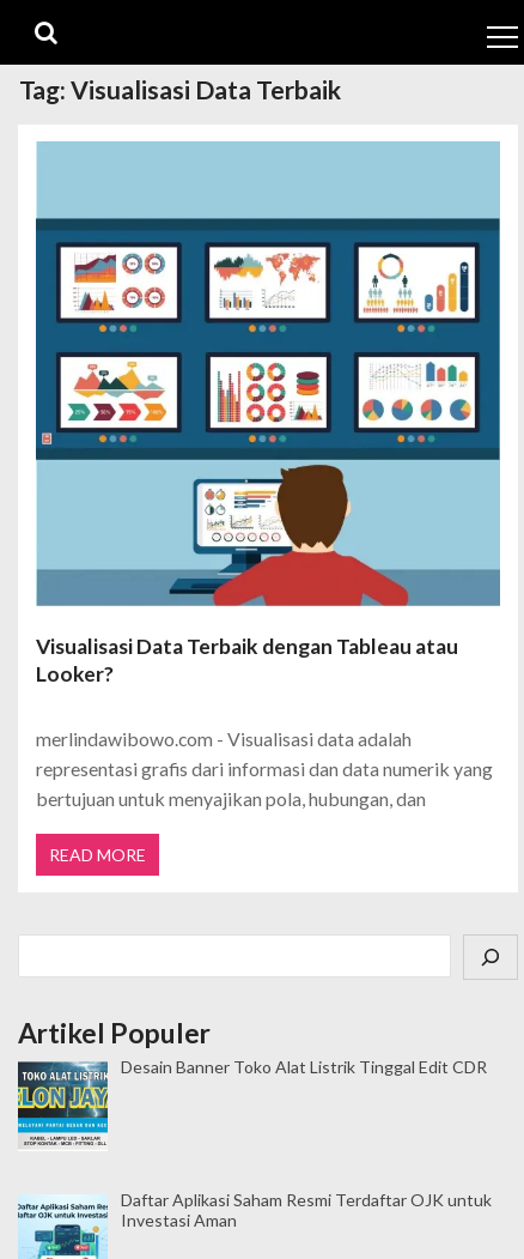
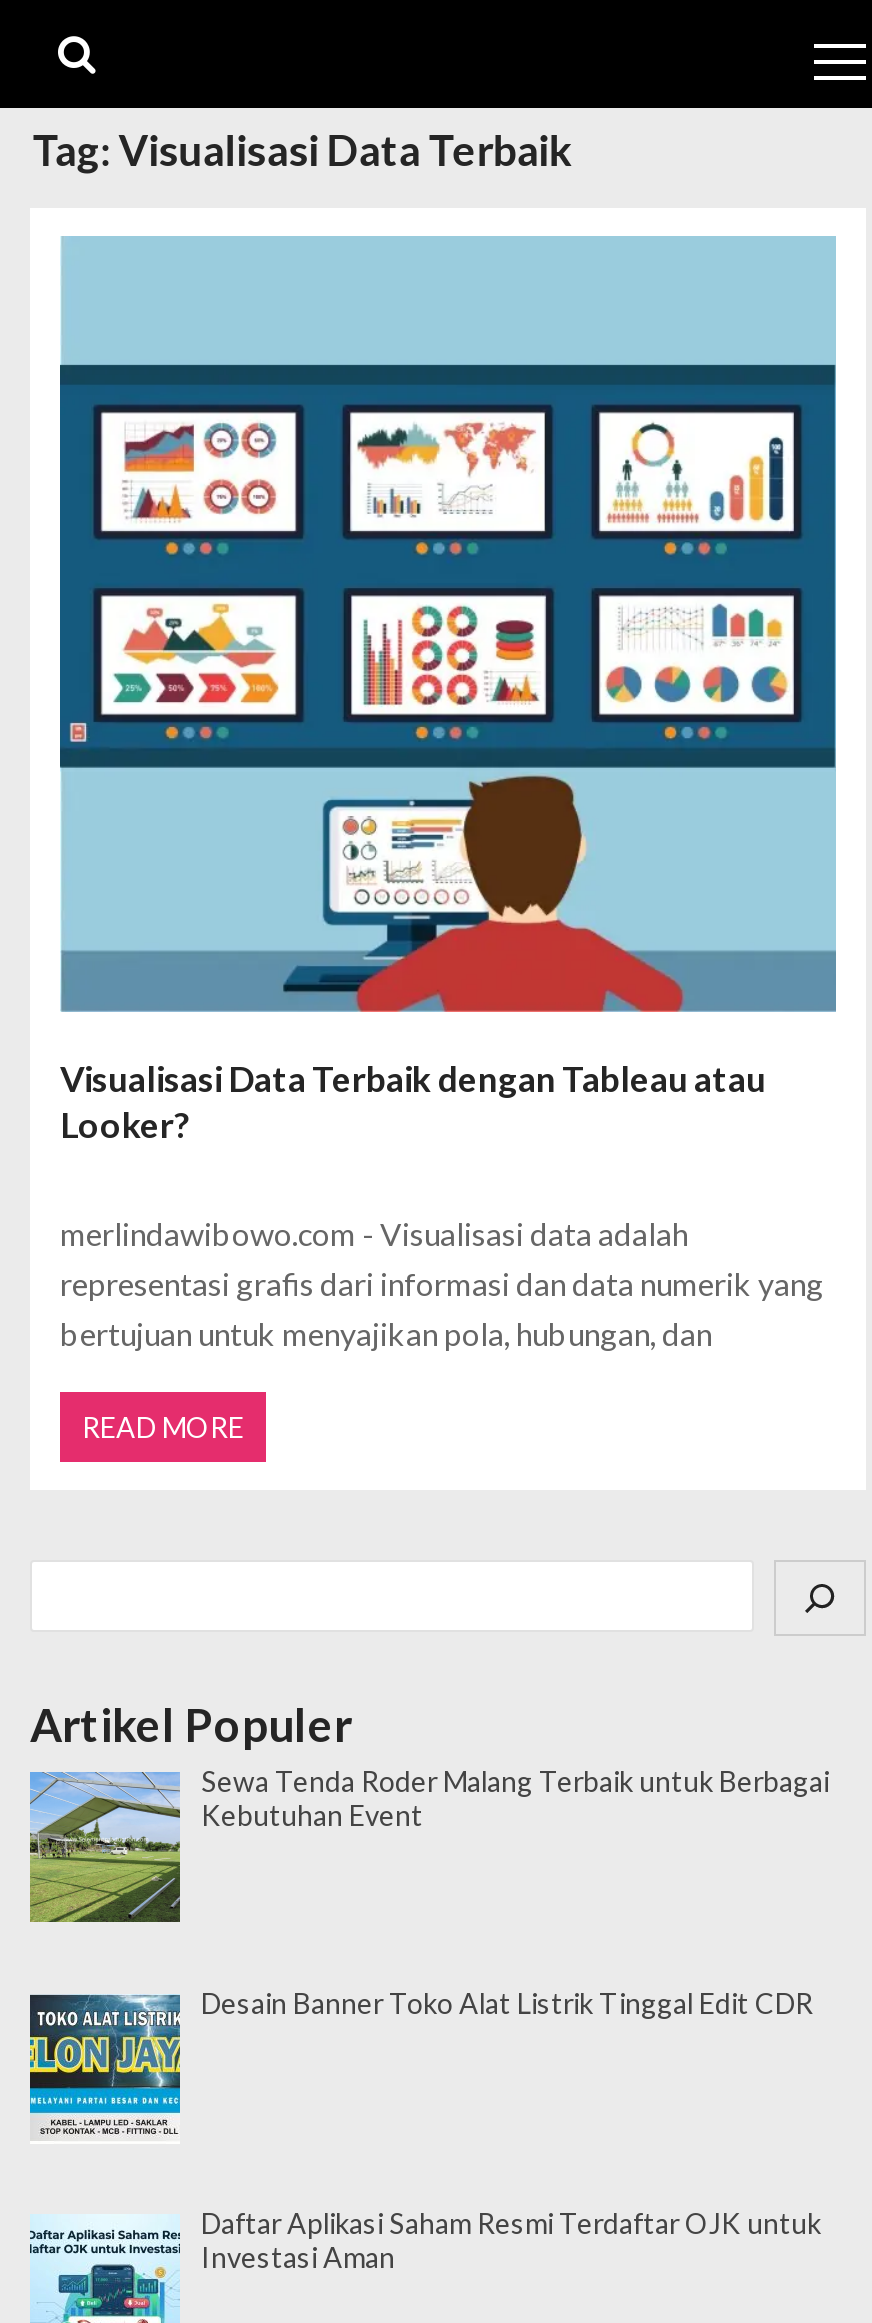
none -> [28,1764,829,1924] [image] | Sewa Tenda Roder Malang Terbaik untuk Berbagai | Kebutuhan Event

